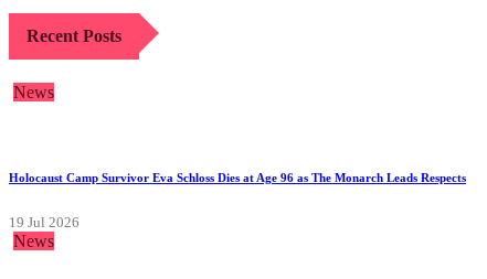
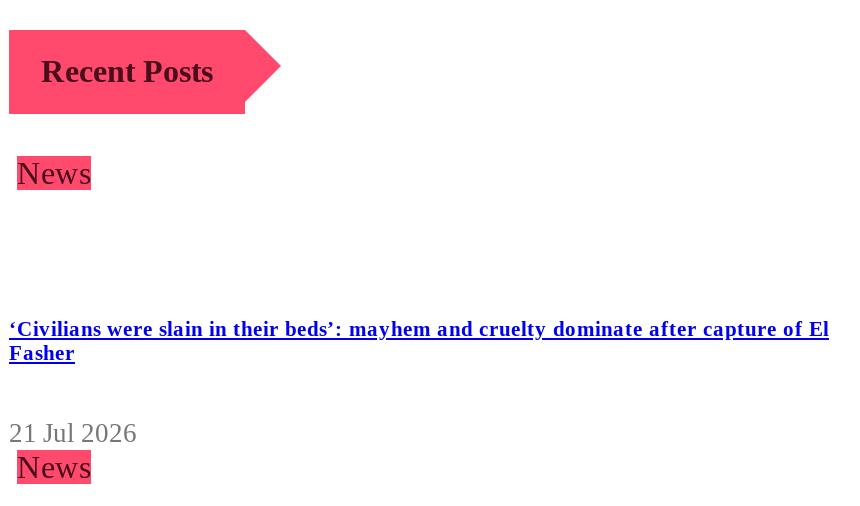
[9,171,466,184] Holocaust Camp Survivor Eva Schloss Dies at Age 96 as The Monarch Leads Respects -> [9,315,829,363] ‘Civilians were slain in their beds’: mayhem and cruelty dominate after capture of El | Fasher
[9,213,80,230] 19 Jul 2026 -> [9,417,137,447] 21 Jul 2026

